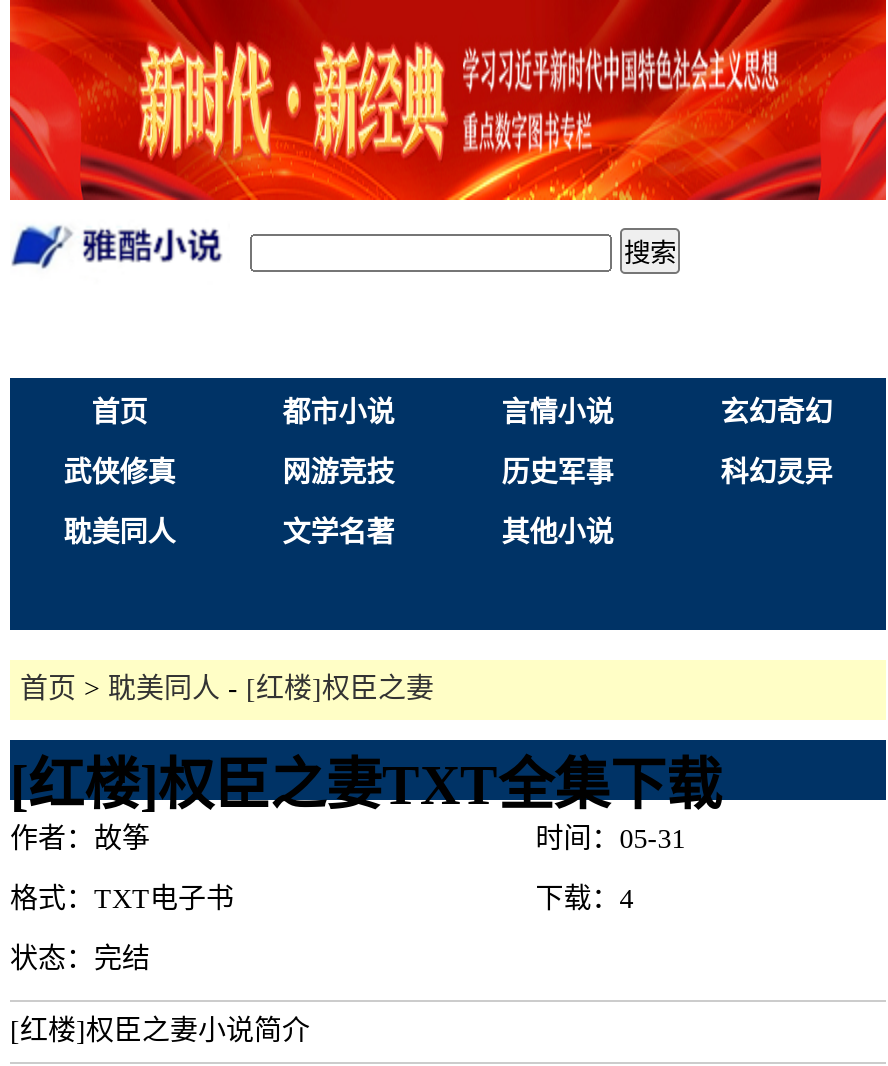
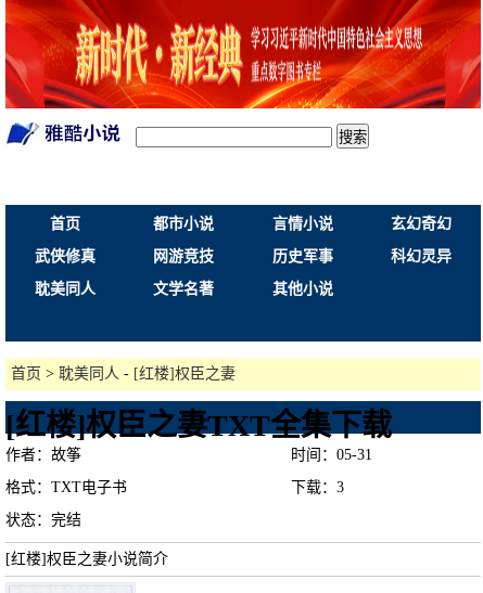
[536,884,634,914] 下载：4 -> [291,479,344,495] 下载：3

